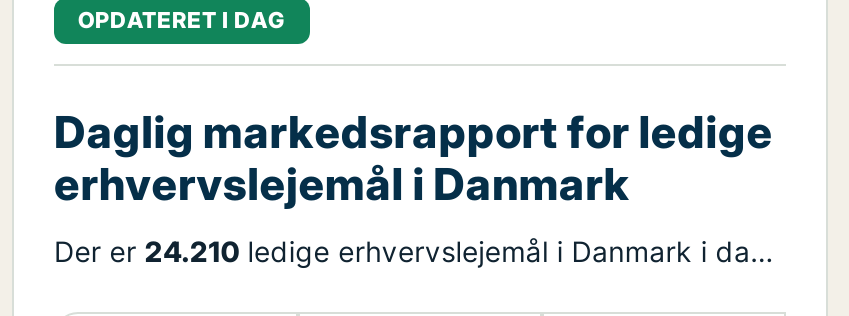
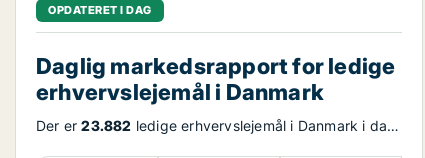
[54,234,777,268] Der er 24.210 ledige erhvervslejemål i Danmark i dag. -> [36,117,401,134] Der er 23.882 ledige erhvervslejemål i Danmark i dag.

